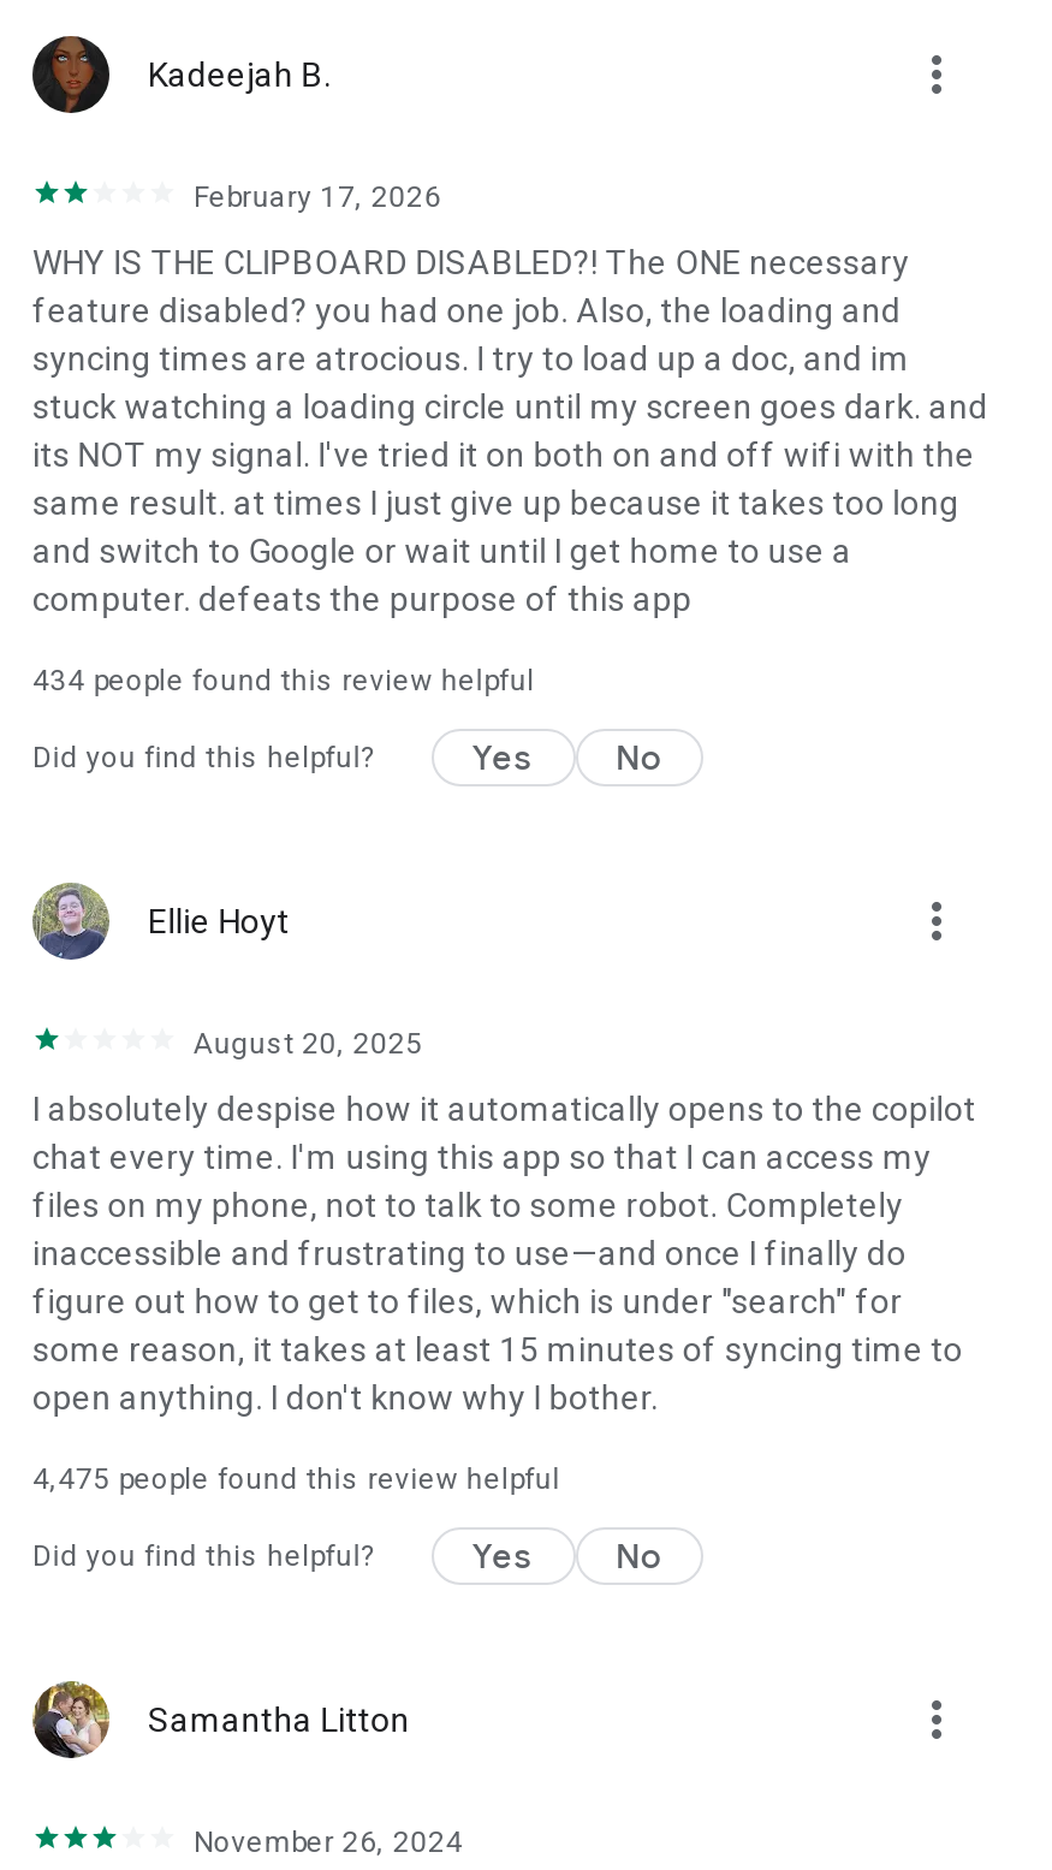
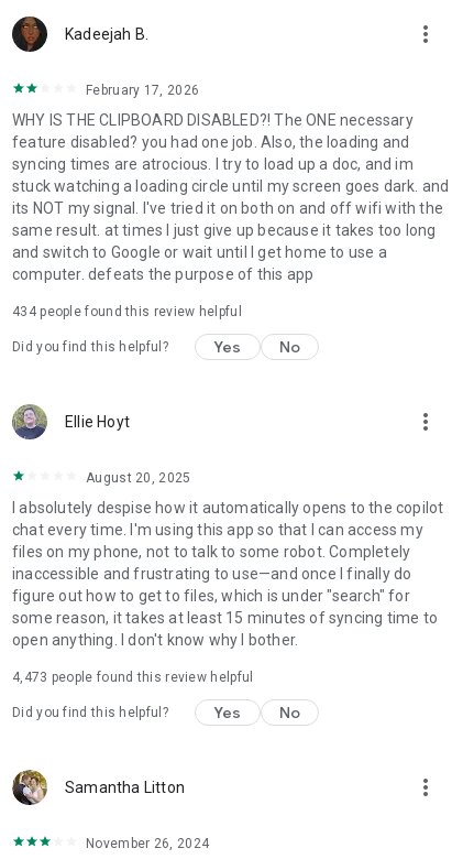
[32,1462,560,1496] 4,475 people found this review helpful -> [12,670,253,685] 4,473 people found this review helpful

